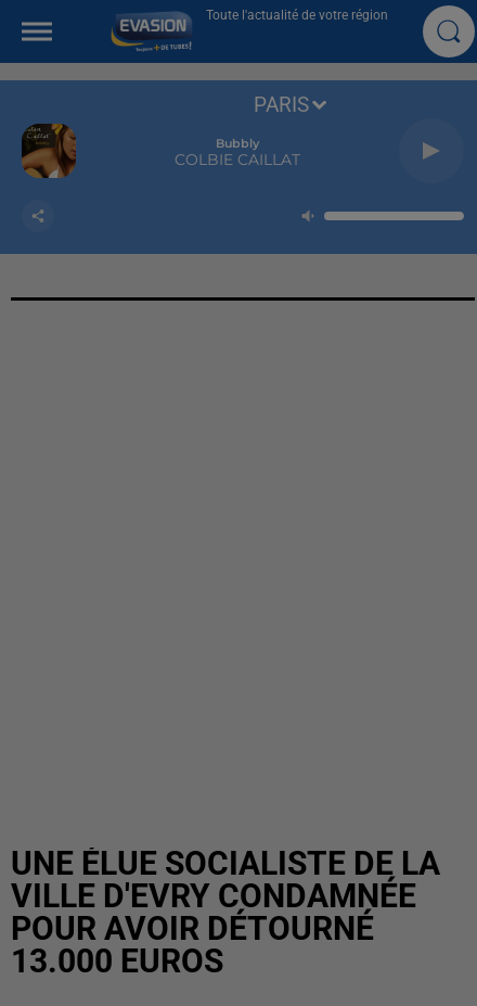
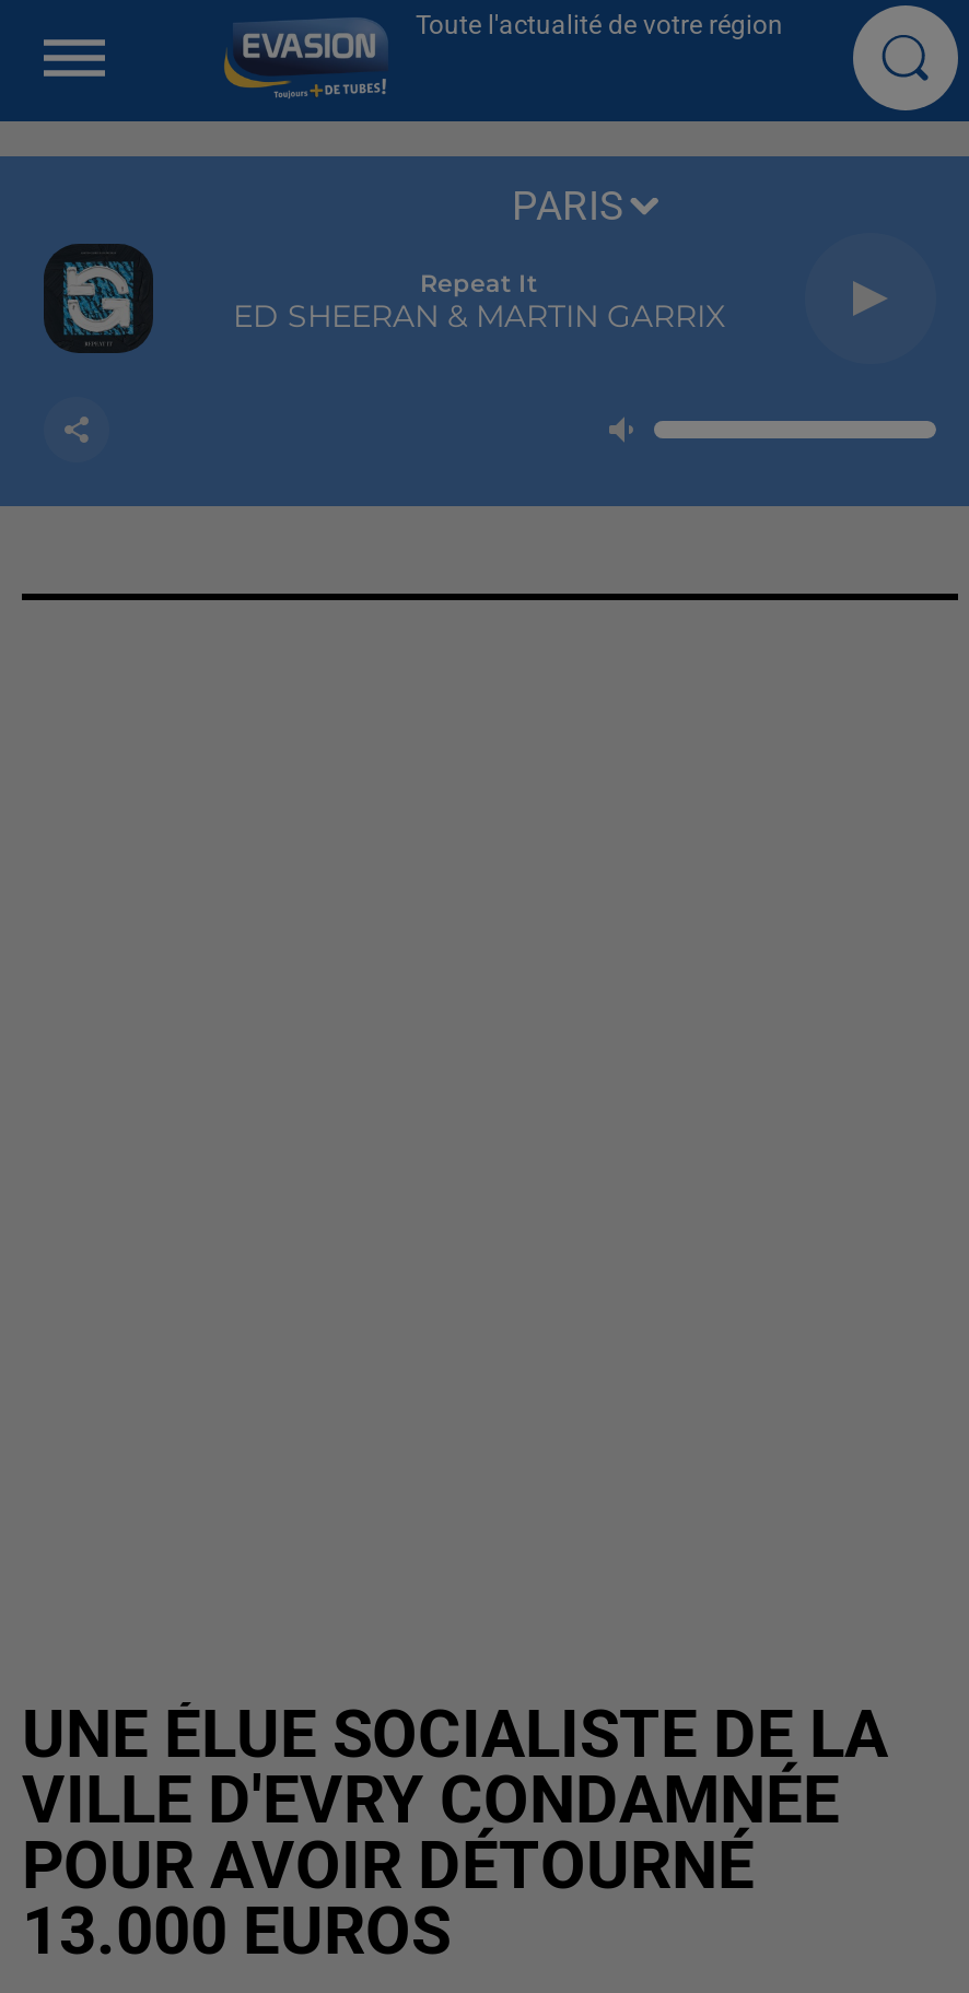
[21,123,77,179] [image] -> [42,242,155,355] [image]
[175,136,300,169] Bubbly | COLBIE CAILLAT -> [233,268,725,336] Repeat It | ED SHEERAN & MARTIN GARRIX

